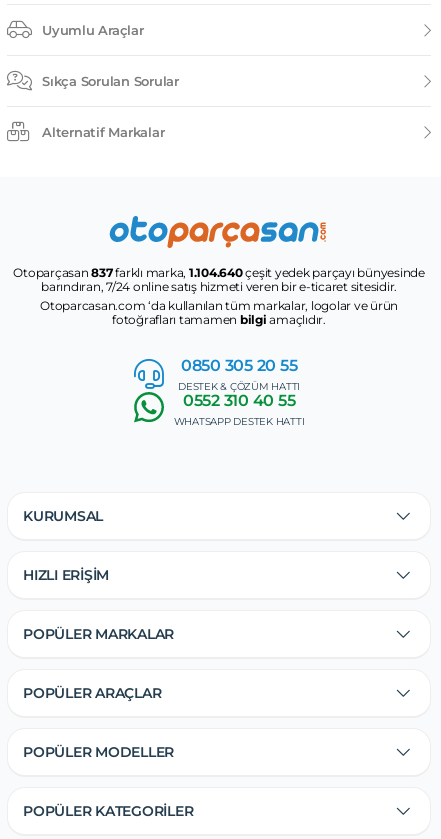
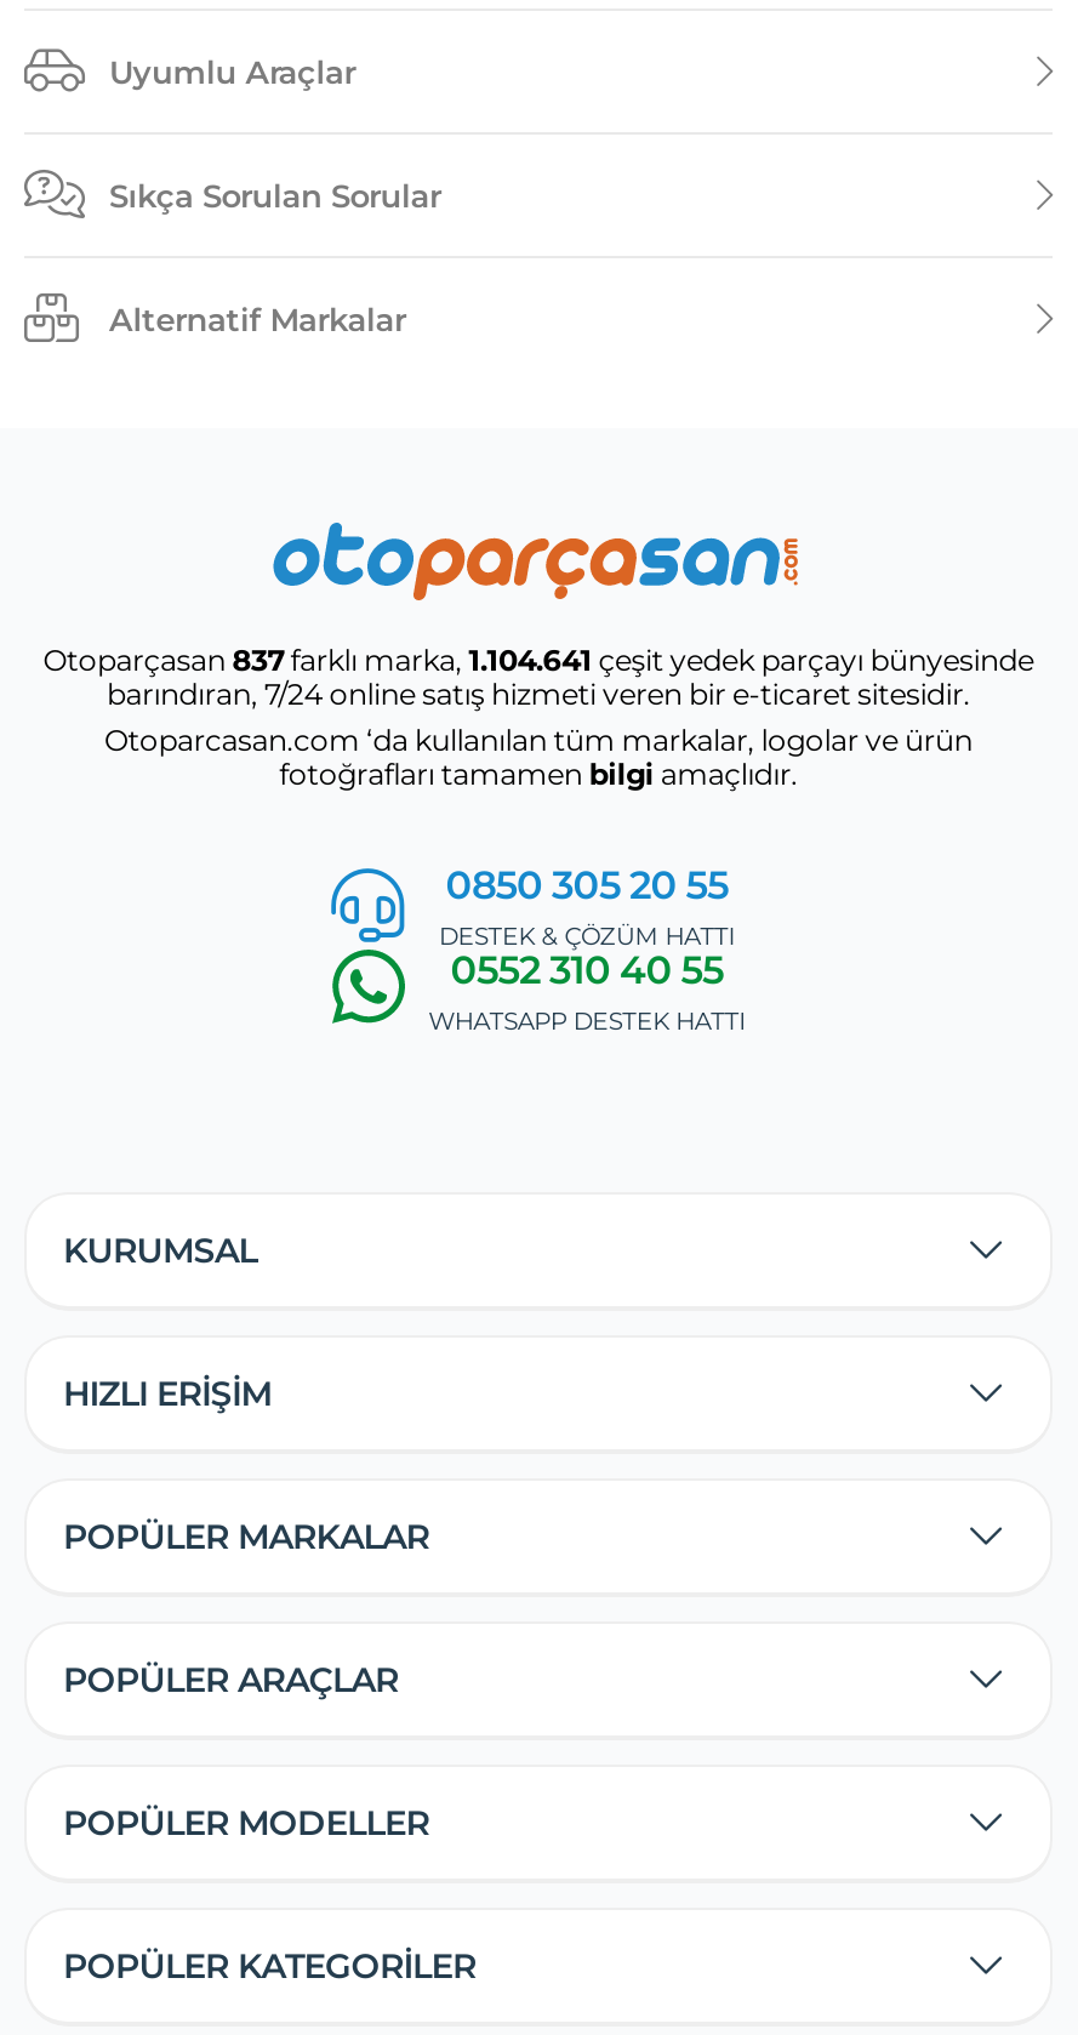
[13,265,425,280] Otoparçasan 837farklı marka, 1.104.640 çeşit yedek parçayı bünyesinde -> [43,641,1034,677] Otoparçasan 837farklı marka, 1.104.641 çeşit yedek parçayı bünyesinde

